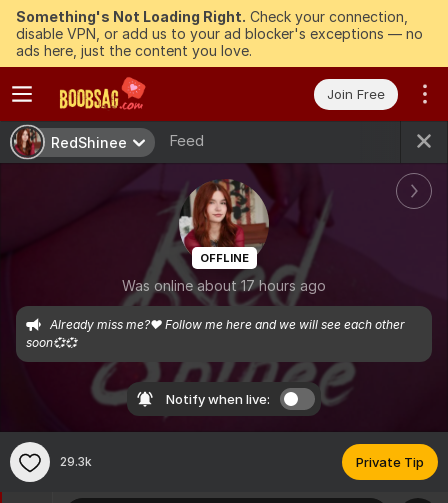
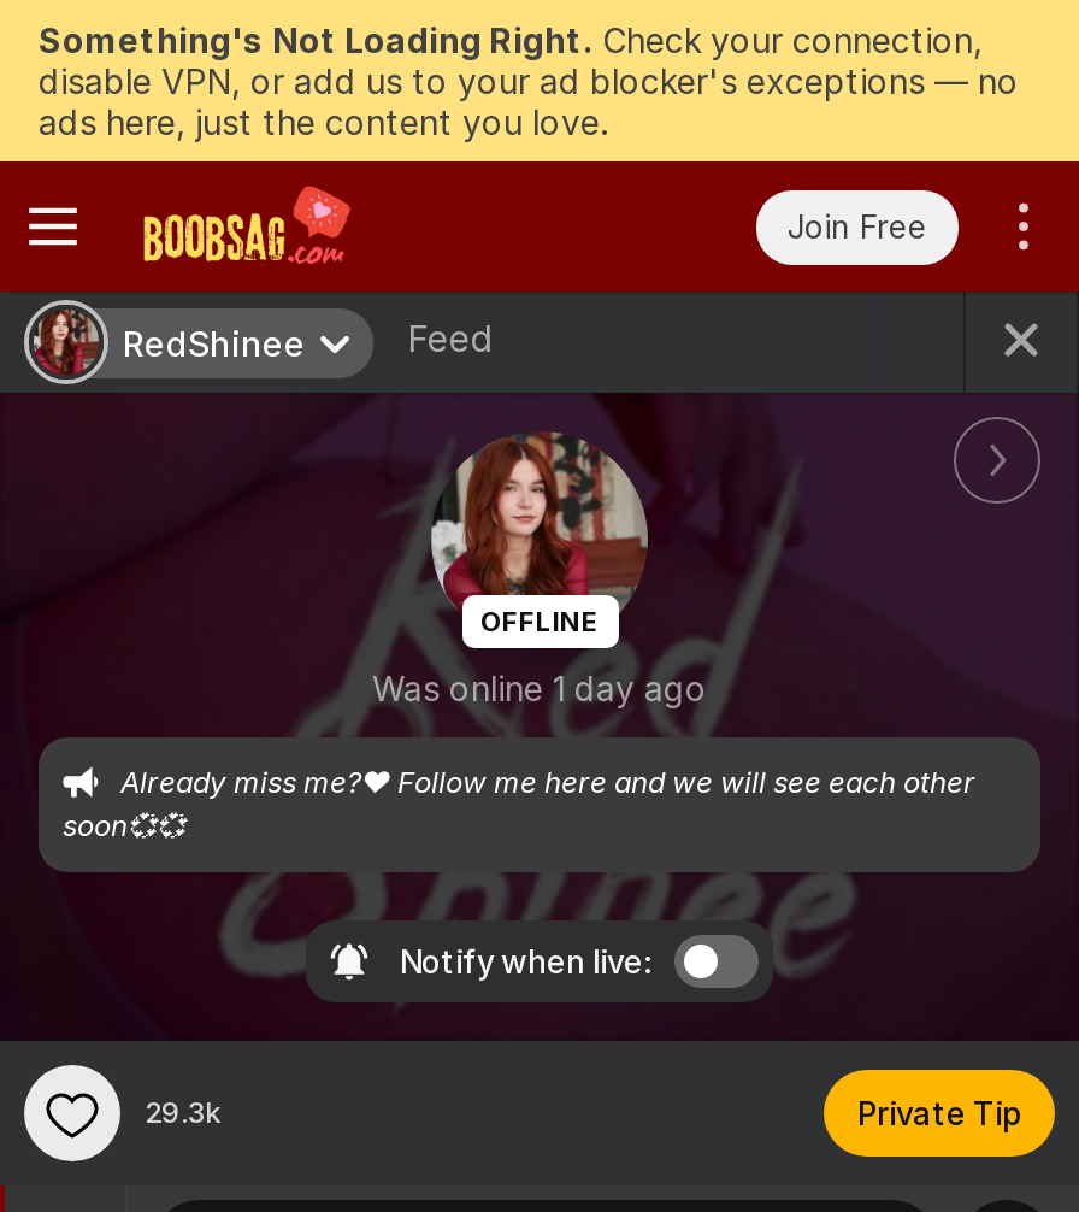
[122,277,326,294] Was online about 17 hours ago -> [372,667,707,708] Was online 1 day ago

